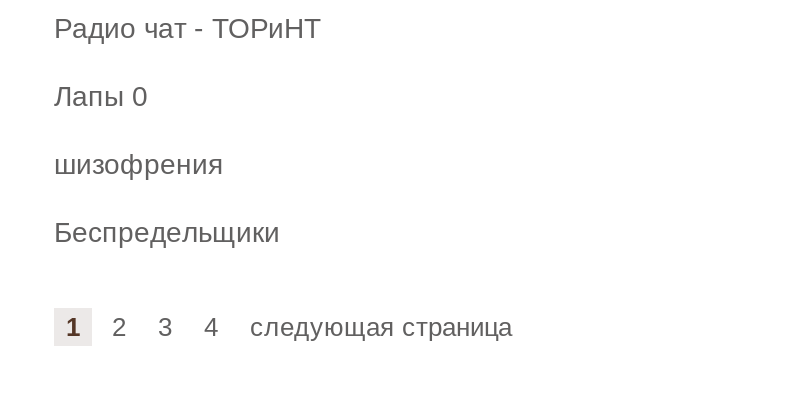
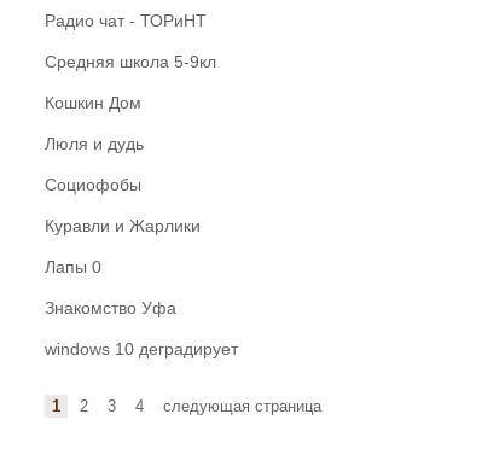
none -> [45,52,216,235] Средняя школа 5-9кл | Кошкин Дом | Люля и дудь | Социофобы | Куравли и Жарлики
[54,148,224,180] шизофрения -> [45,298,176,317] Знакомство Уфа
[54,216,280,248] Беспредельщики -> [45,339,238,358] windows 10 деградирует

